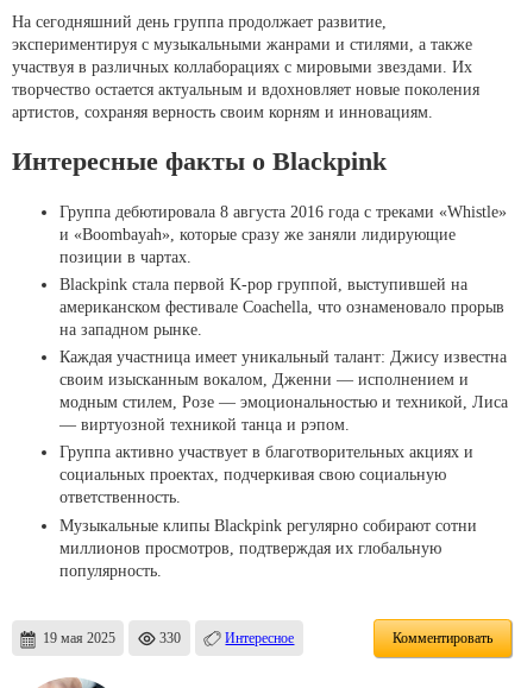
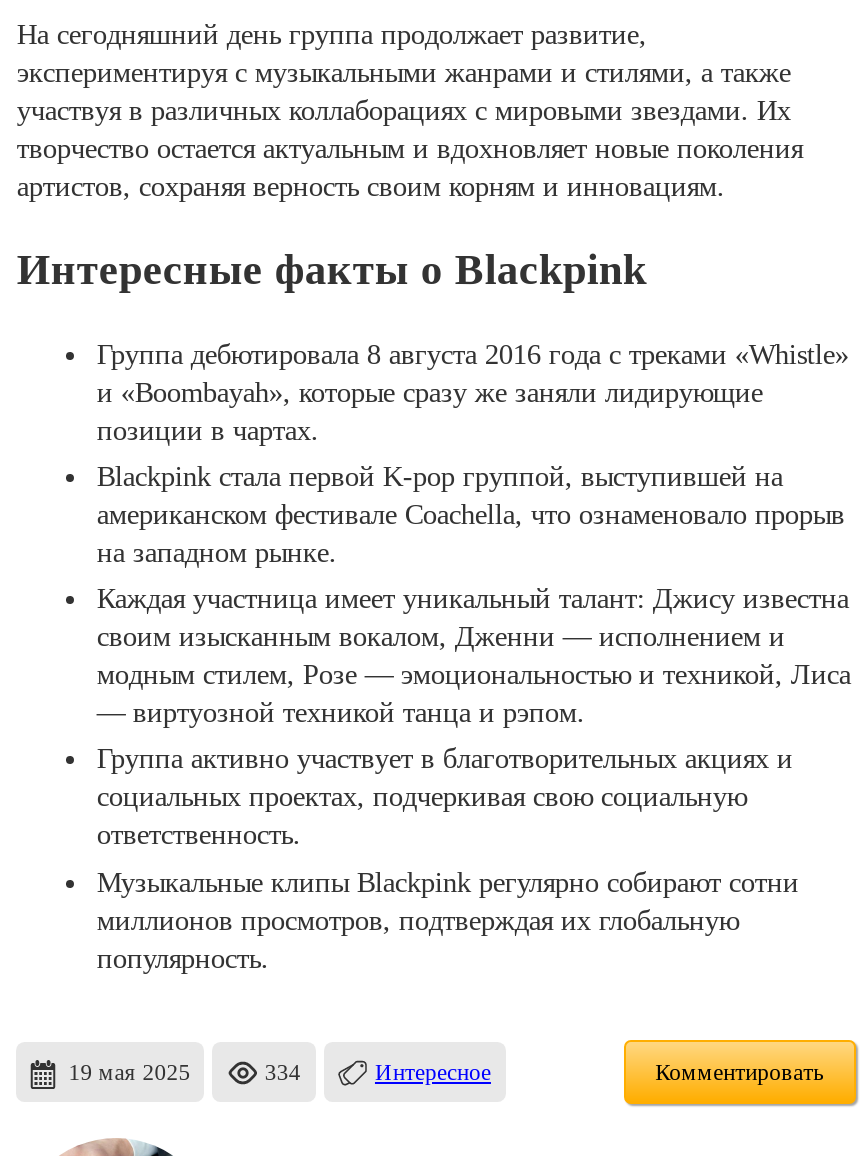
[160,630,181,645] 330 -> [265,1059,301,1083] 334

